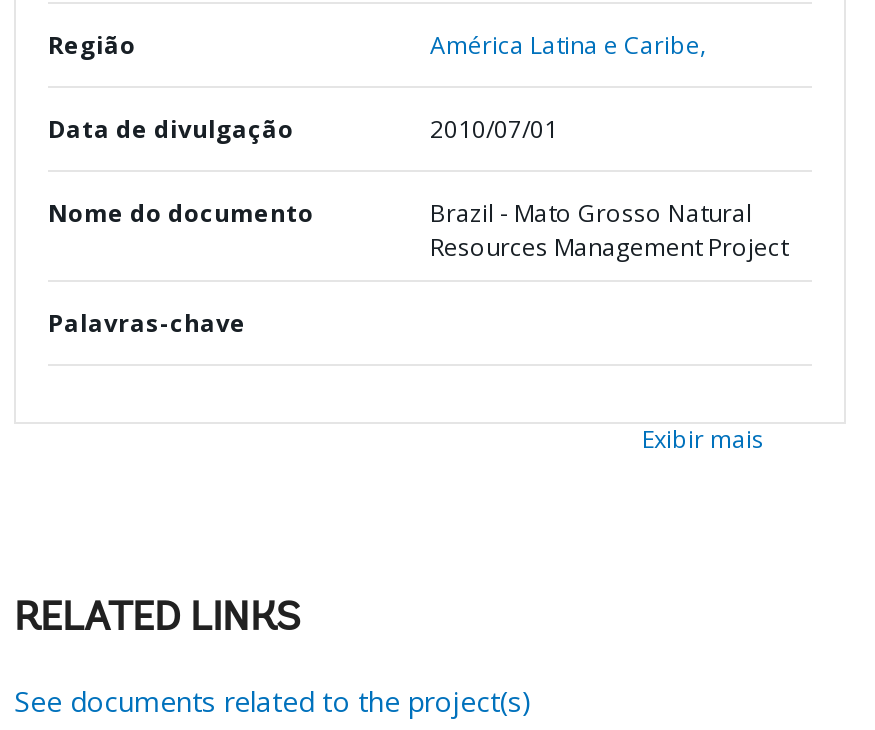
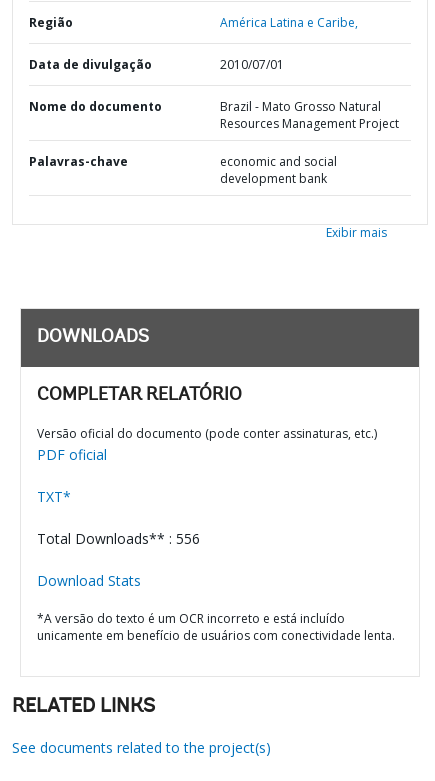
none -> [220,153,337,187] economic and social | development bank
none -> [37,329,395,644] DOWNLOADS | COMPLETAR RELATÓRIO | Versão oficial do documento (pode conter assinaturas, etc.) | PDF oficial | TXT* | Total Downloads** : 556 | Download Stats | *A versão do texto é um OCR incorreto e está incluído | unicamente em benefício de usuários com conectividade lenta.

